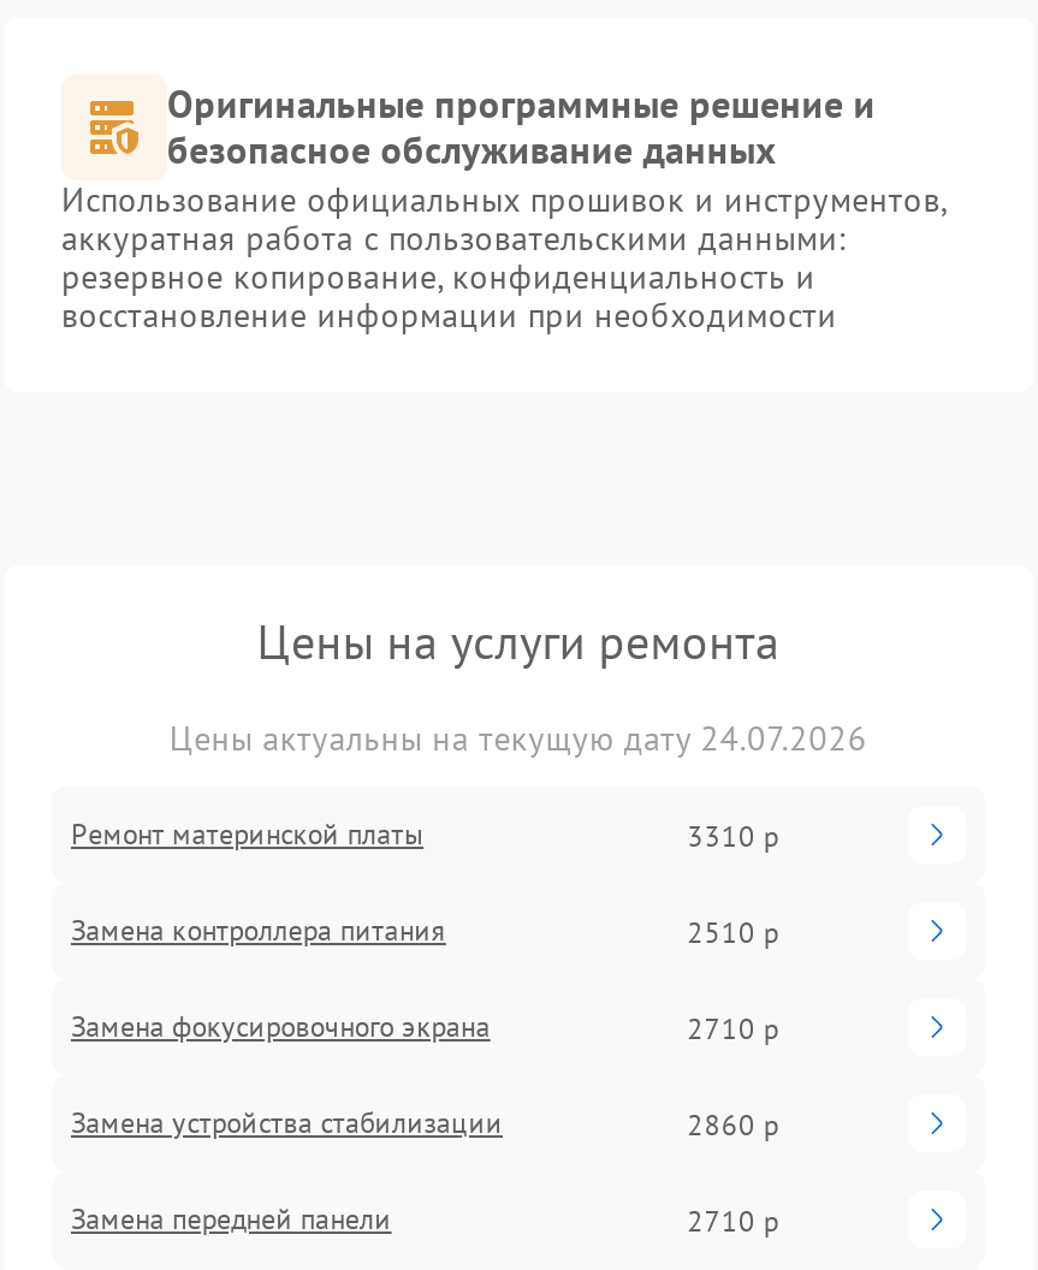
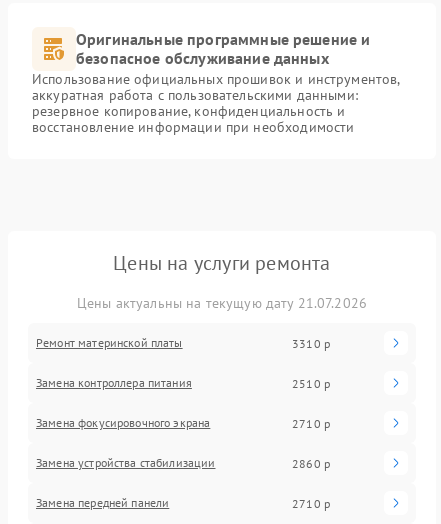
[169,717,867,760] Цены актуальны на текущую дату 24.07.2026 -> [77,294,367,312] Цены актуальны на текущую дату 21.07.2026

